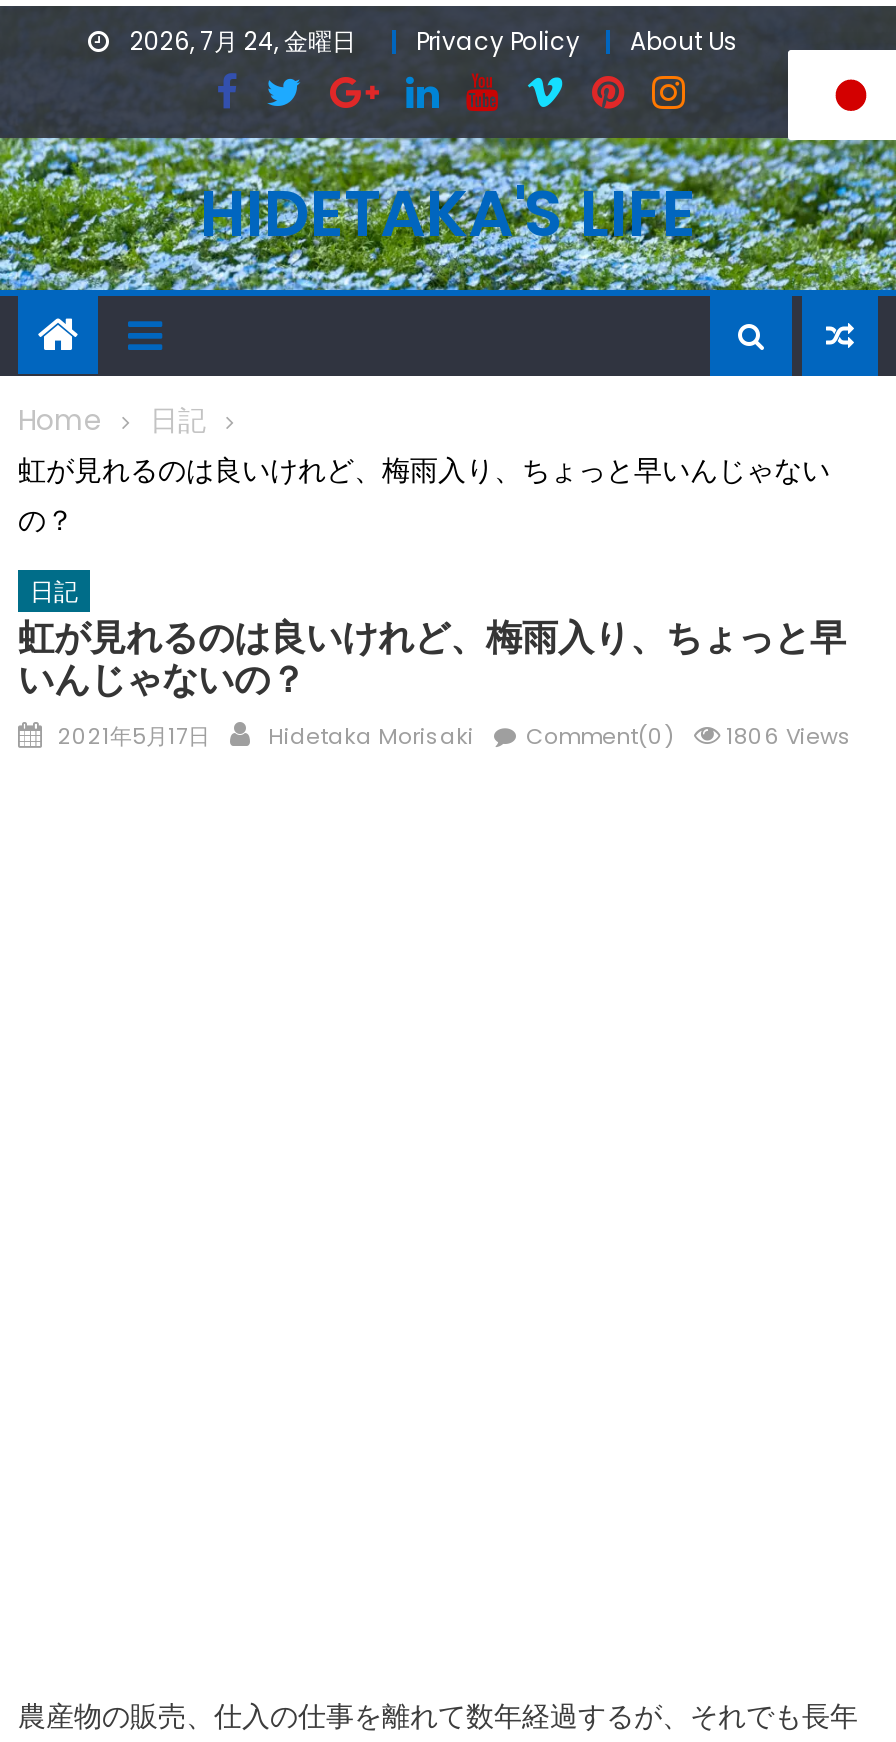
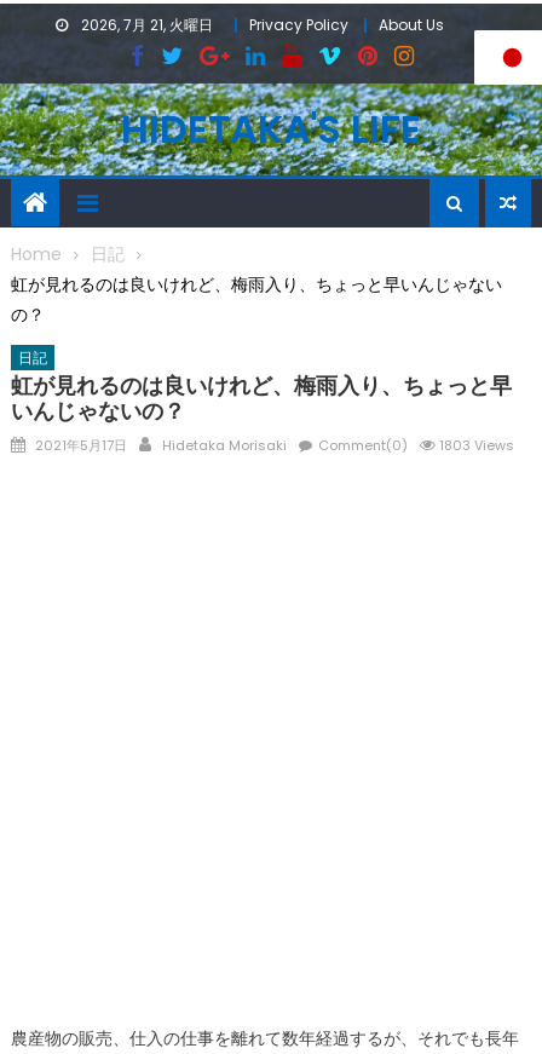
[124,24,738,58] 2026, 7月 24, 金曜日 Privacy Policy About Us -> [77,15,444,35] 2026, 7月 21, 火曜日 Privacy Policy About Us
[720,720,852,752] 1806 Views -> [436,436,514,455] 1803 Views

